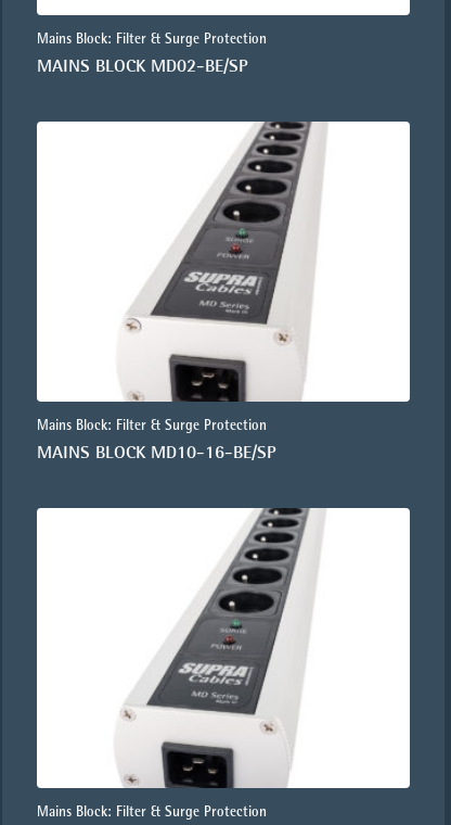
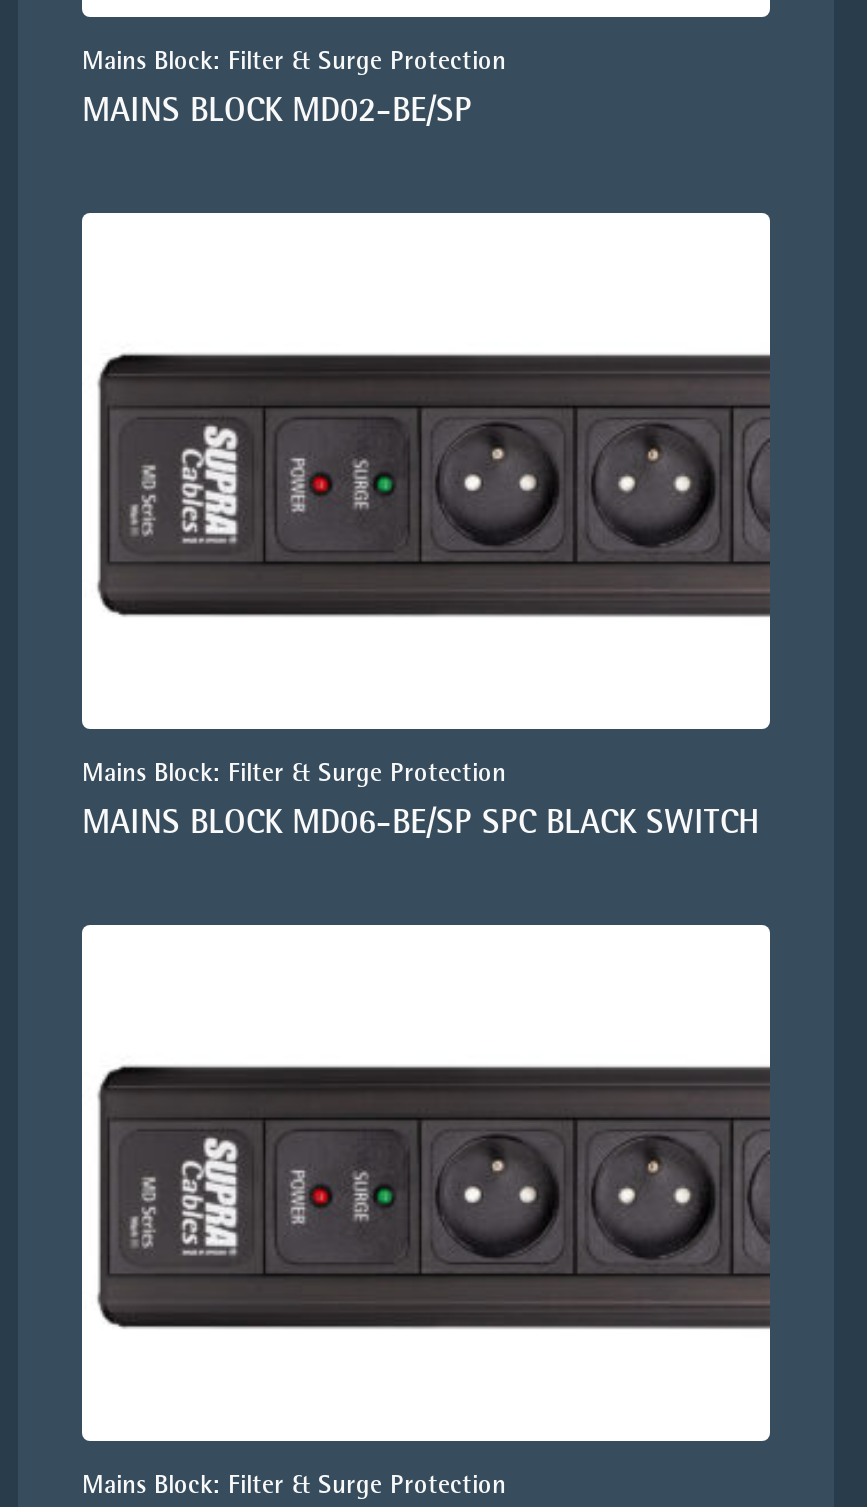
[37,122,411,462] [image] | MAINS BLOCK MD10-16-BE/SP -> [82,211,770,840] [image] | MAINS BLOCK MD06-BE/SP SPC BLACK SWITCH
[46,508,411,789] [image] -> [96,923,770,1443] [image]

